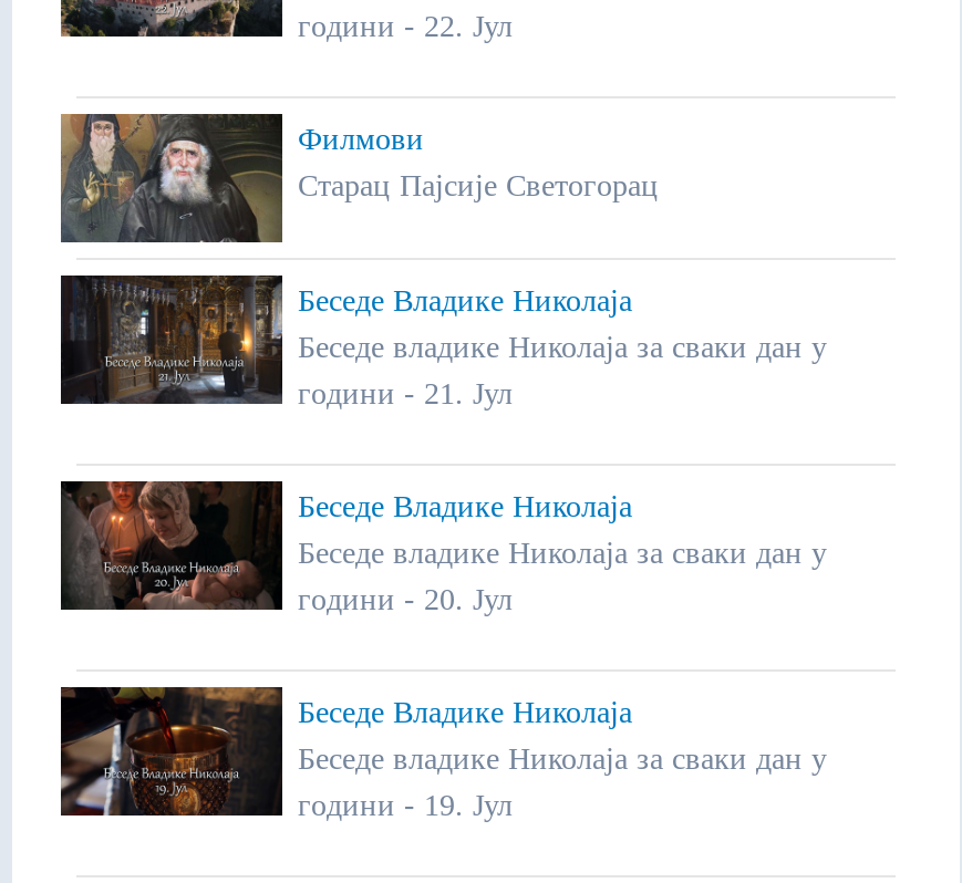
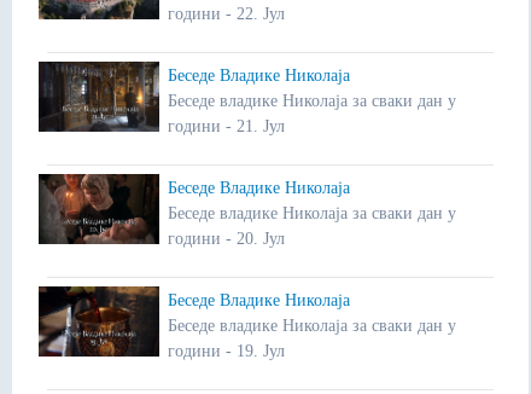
[59,113,659,243] [image] | Филмови | Старац Пајсије Светогорац -> none

